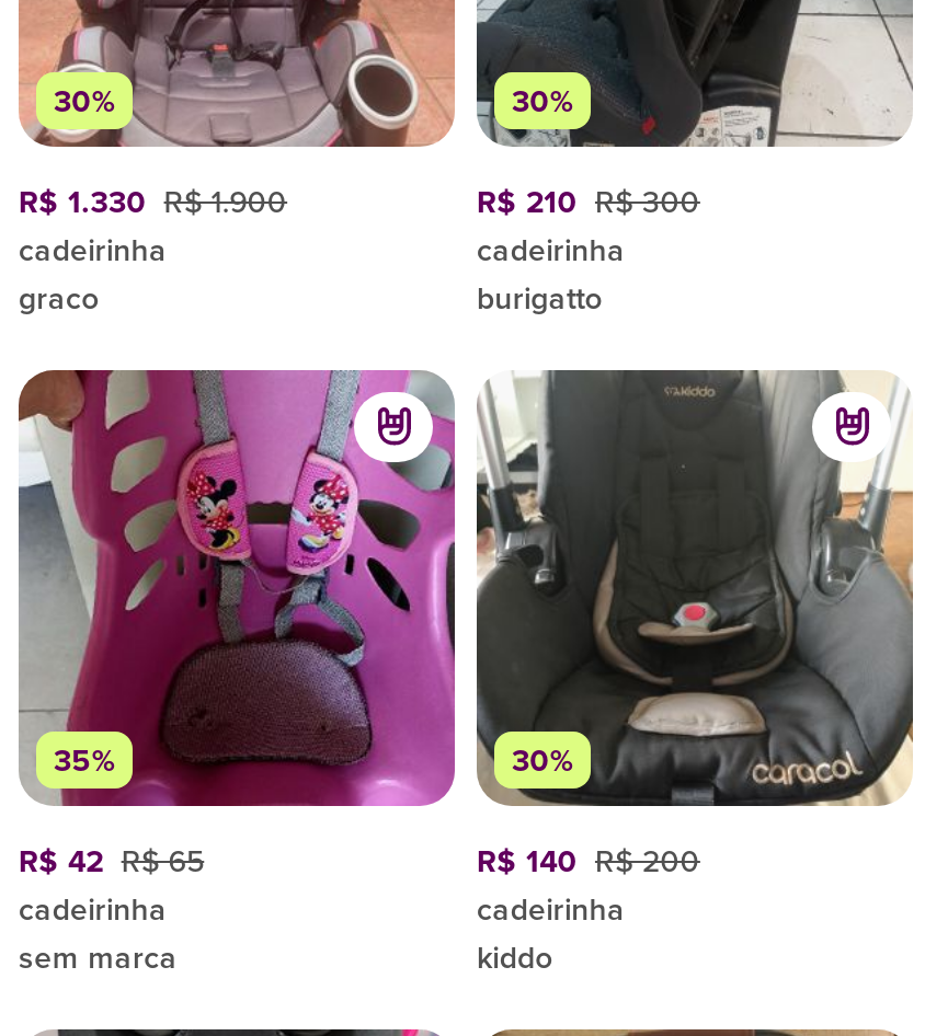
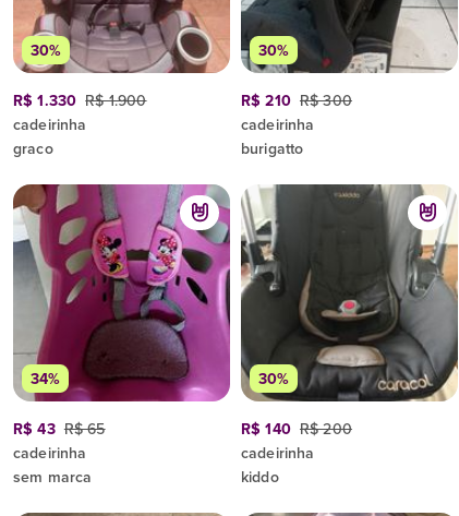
[54,738,116,782] 35% -> [31,368,61,389] 34%
[19,839,204,883] R$ 42 R$ 65 -> [13,418,105,440] R$ 43 R$ 65

